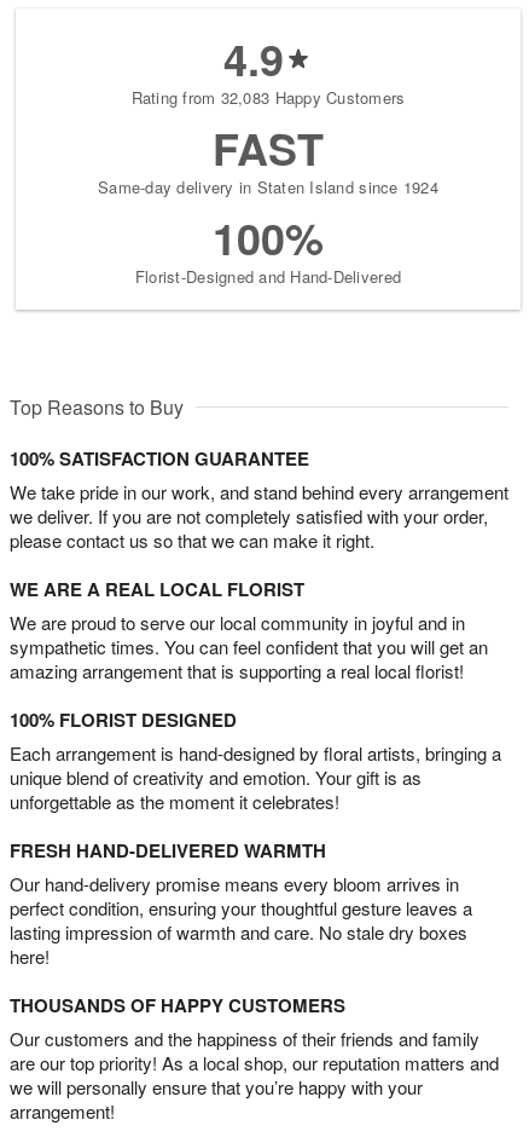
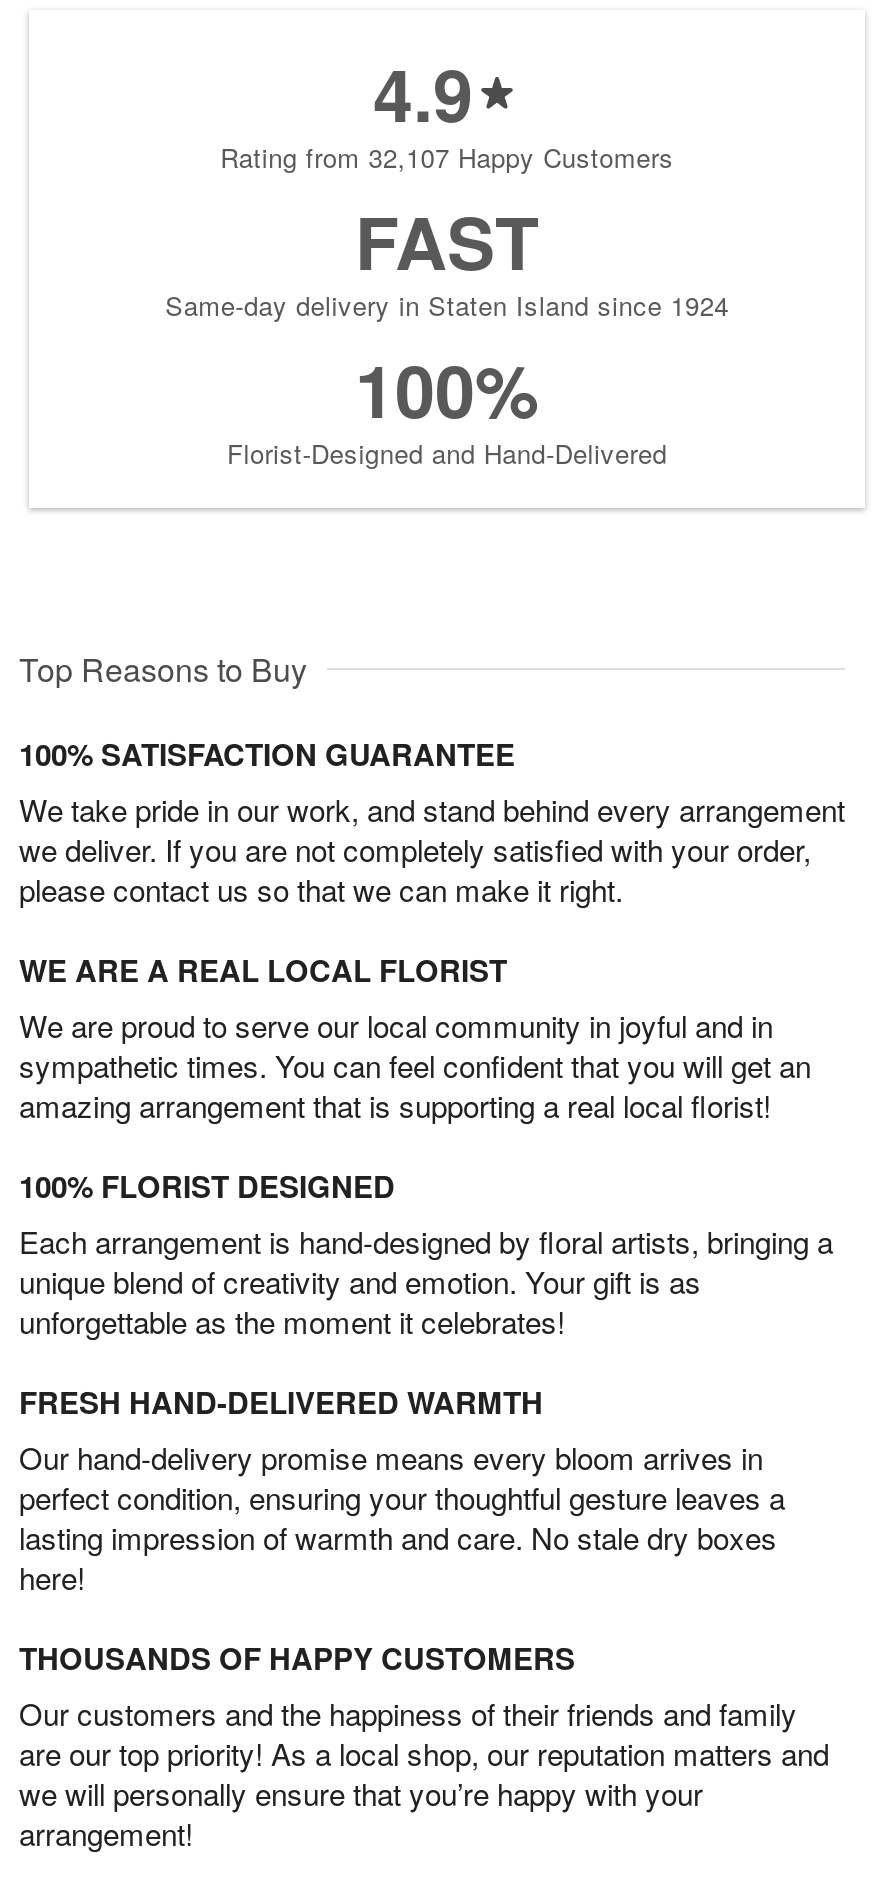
[131,85,405,108] Rating from 32,083 Happy Customers -> [220,137,674,175] Rating from 32,107 Happy Customers

